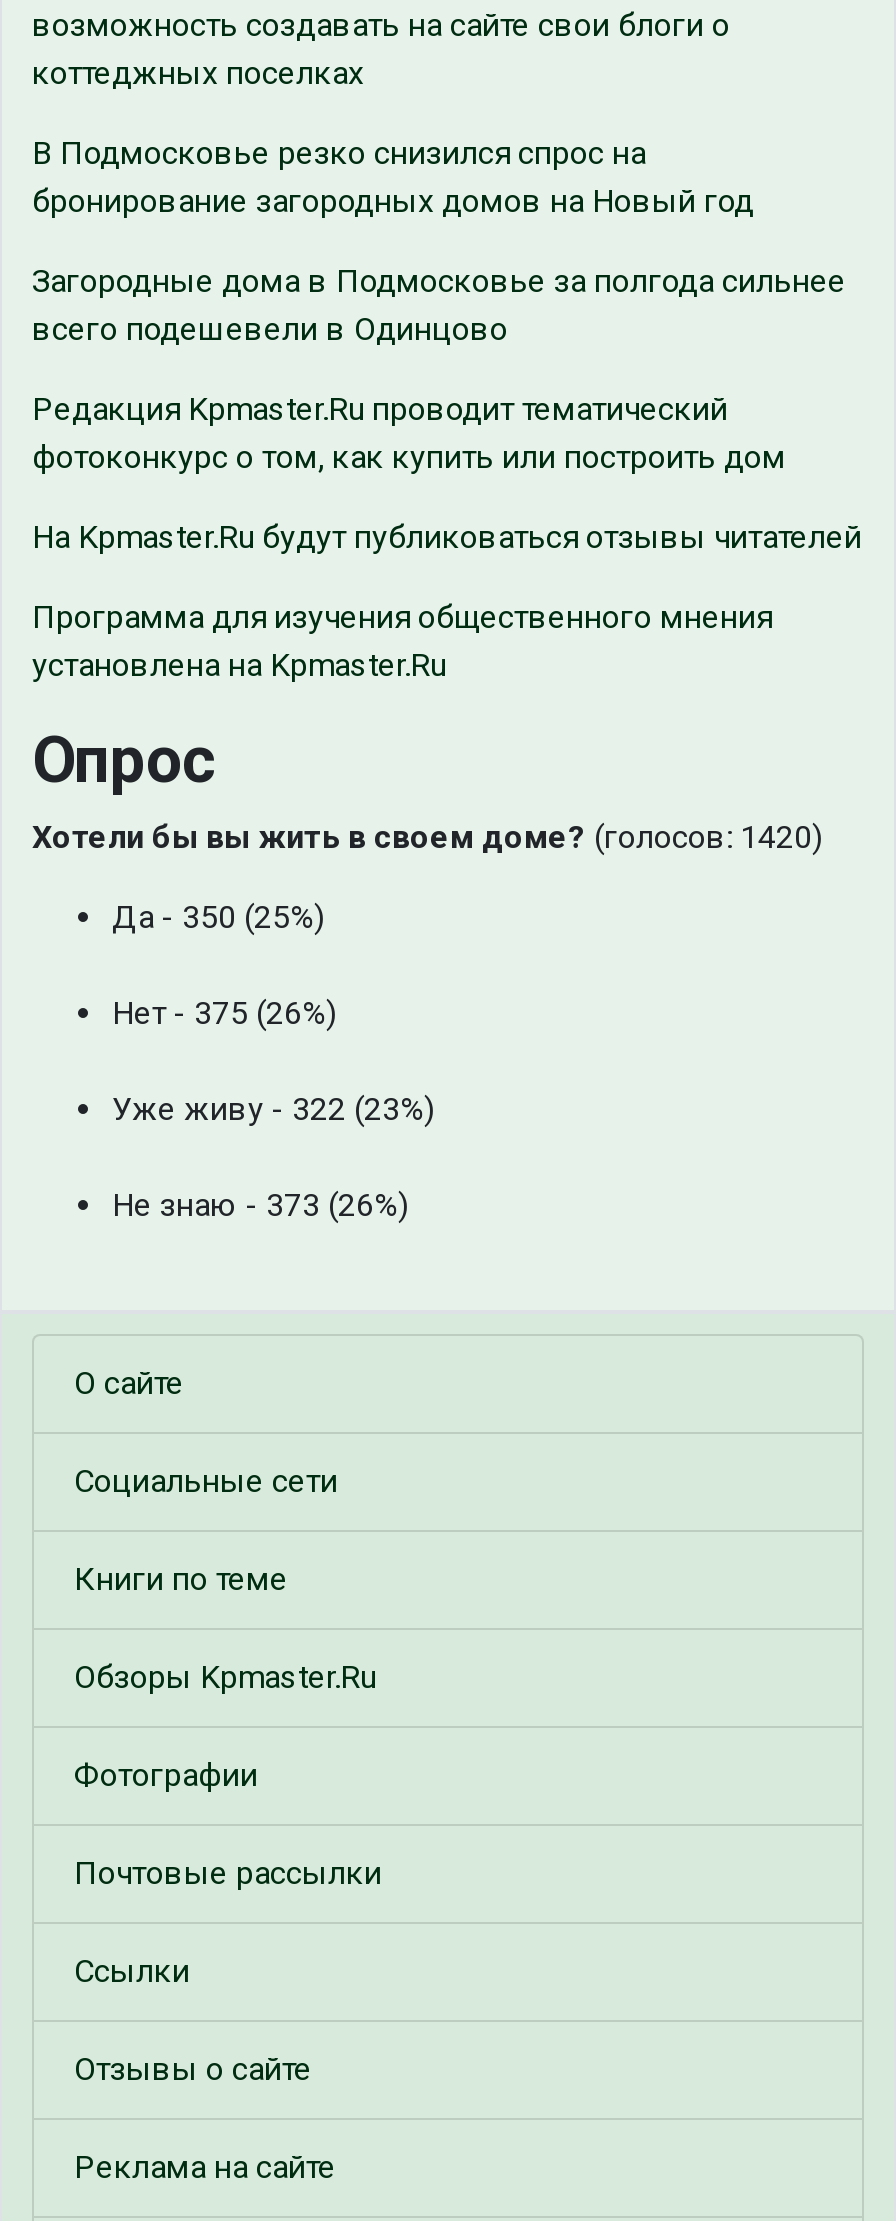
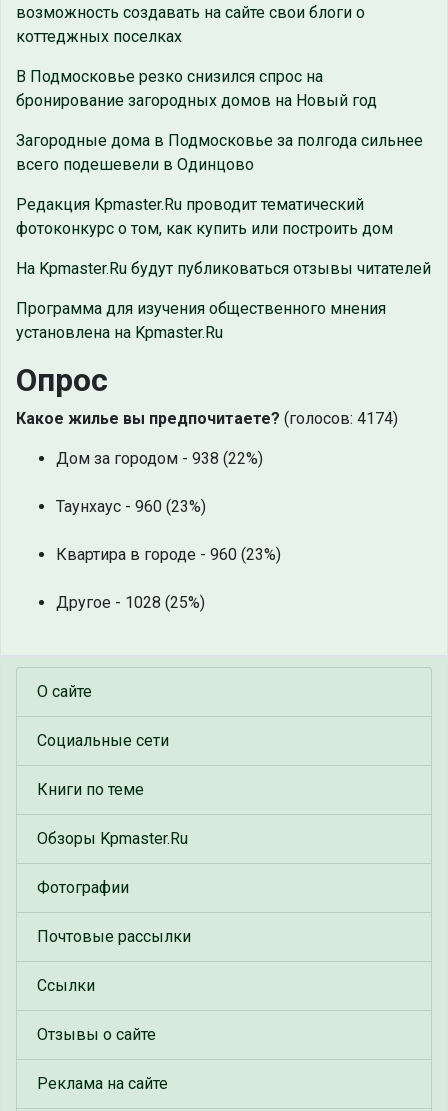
[32,819,822,857] Хотели бы вы жить в своем доме? (голосов: 1420) -> [16,409,398,428] Какое жилье вы предпочитаете? (голосов: 4174)
[112,899,324,937] Да - 350 (25%) -> [56,449,263,468] Дом за городом - 938 (22%)
[112,995,336,1033] Нет - 375 (26%) -> [56,497,206,516] Таунхаус - 960 (23%)
[112,1091,434,1129] Уже живу - 322 (23%) -> [56,545,281,564] Квартира в городе - 960 (23%)
[112,1187,408,1225] Не знаю - 373 (26%) -> [56,593,205,612] Другое - 1028 (25%)

